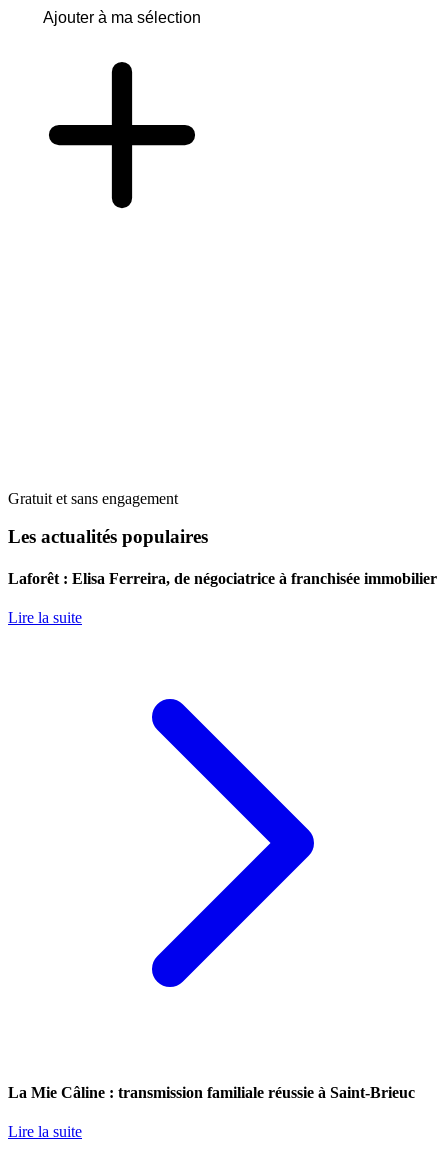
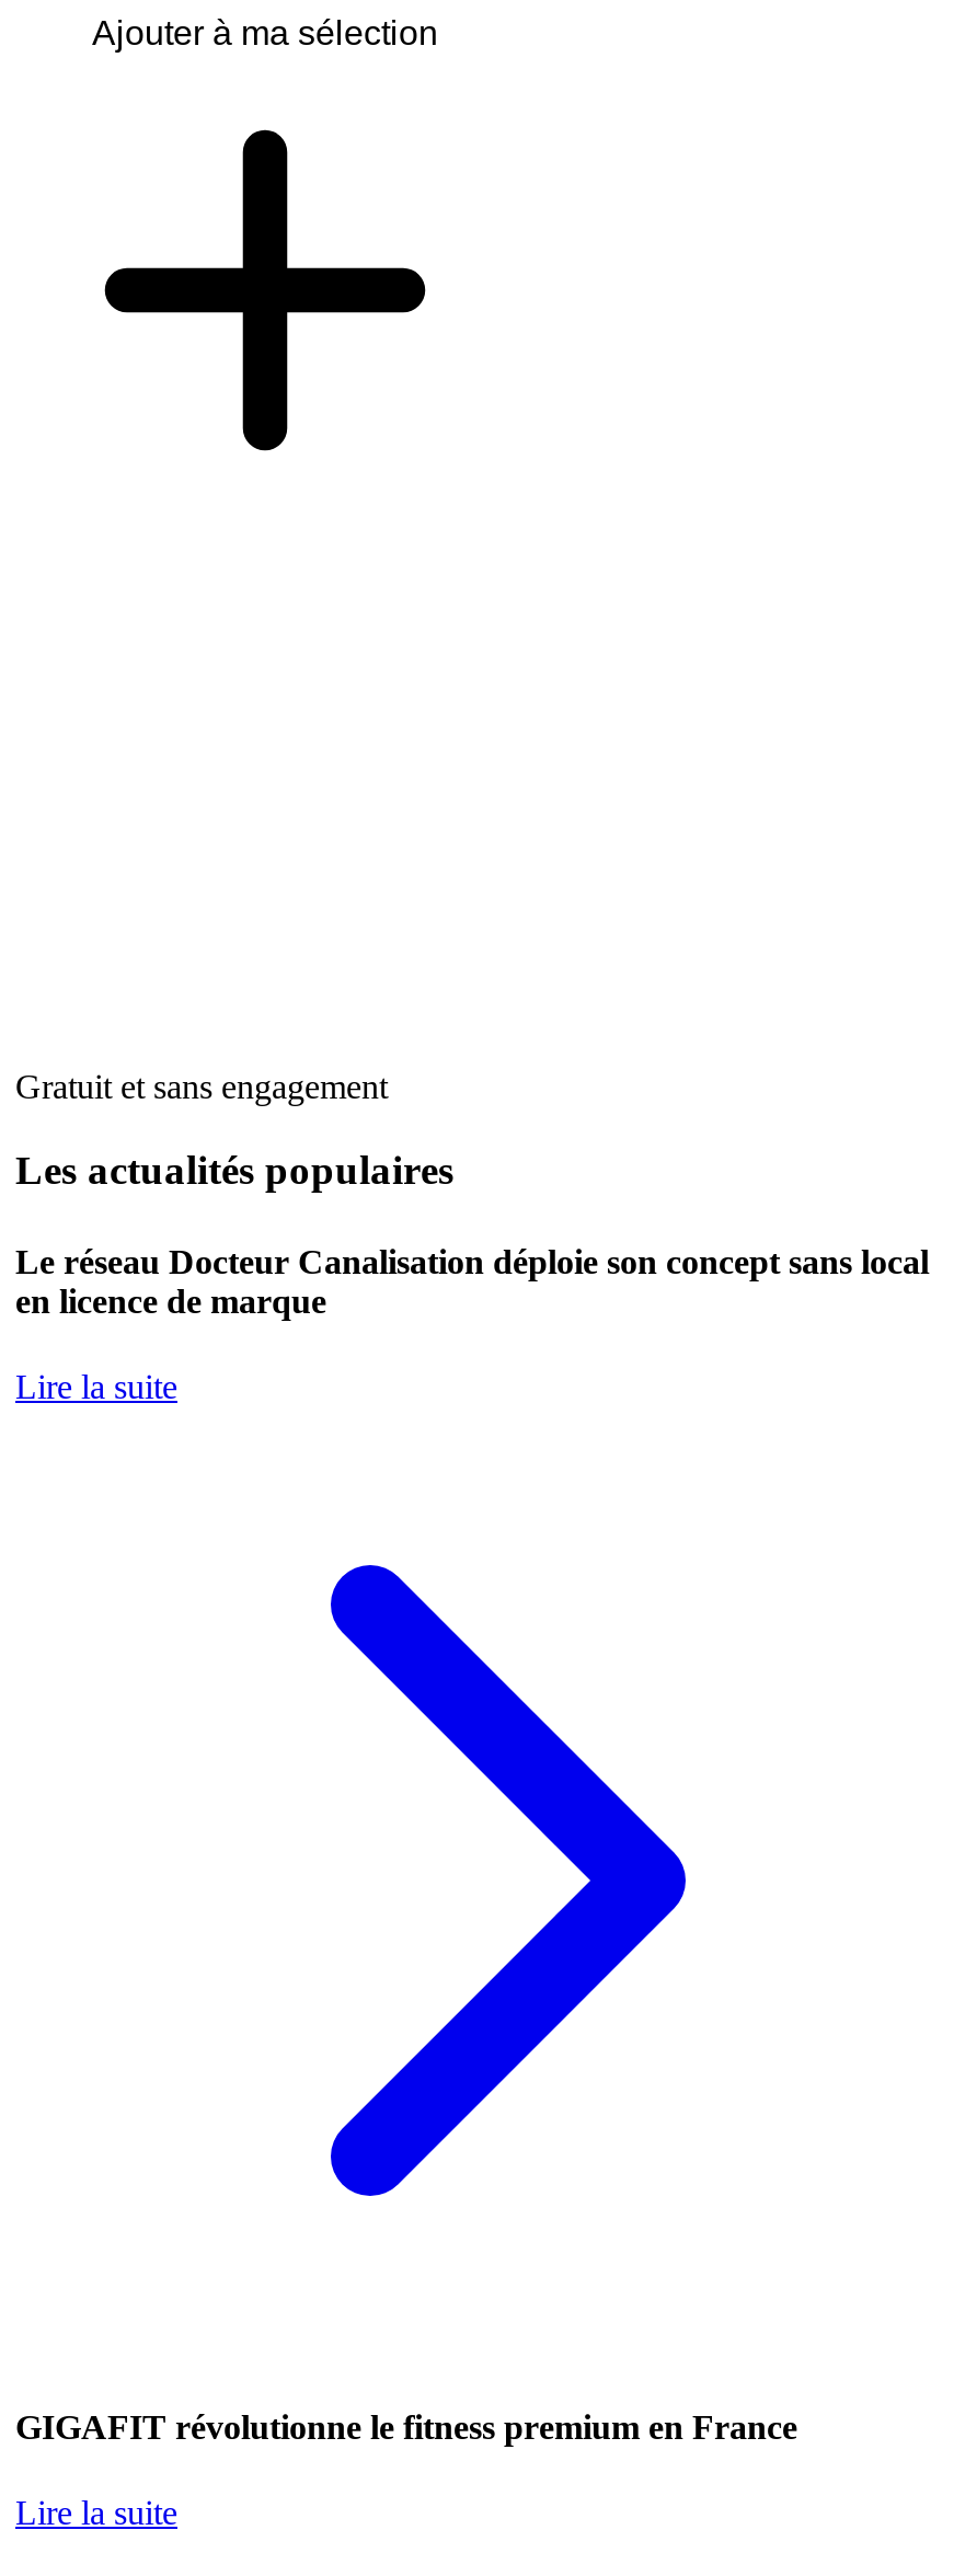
[8,569,437,586] Laforêt : Elisa Ferreira, de négociatrice à franchisée immobilier -> [15,1242,929,1319] Le réseau Docteur Canalisation déploie son concept sans local | en licence de marque
[8,1084,415,1101] La Mie Câline : transmission familiale réussie à Saint-Brieuc -> [15,2408,797,2446] GIGAFIT révolutionne le fitness premium en France

